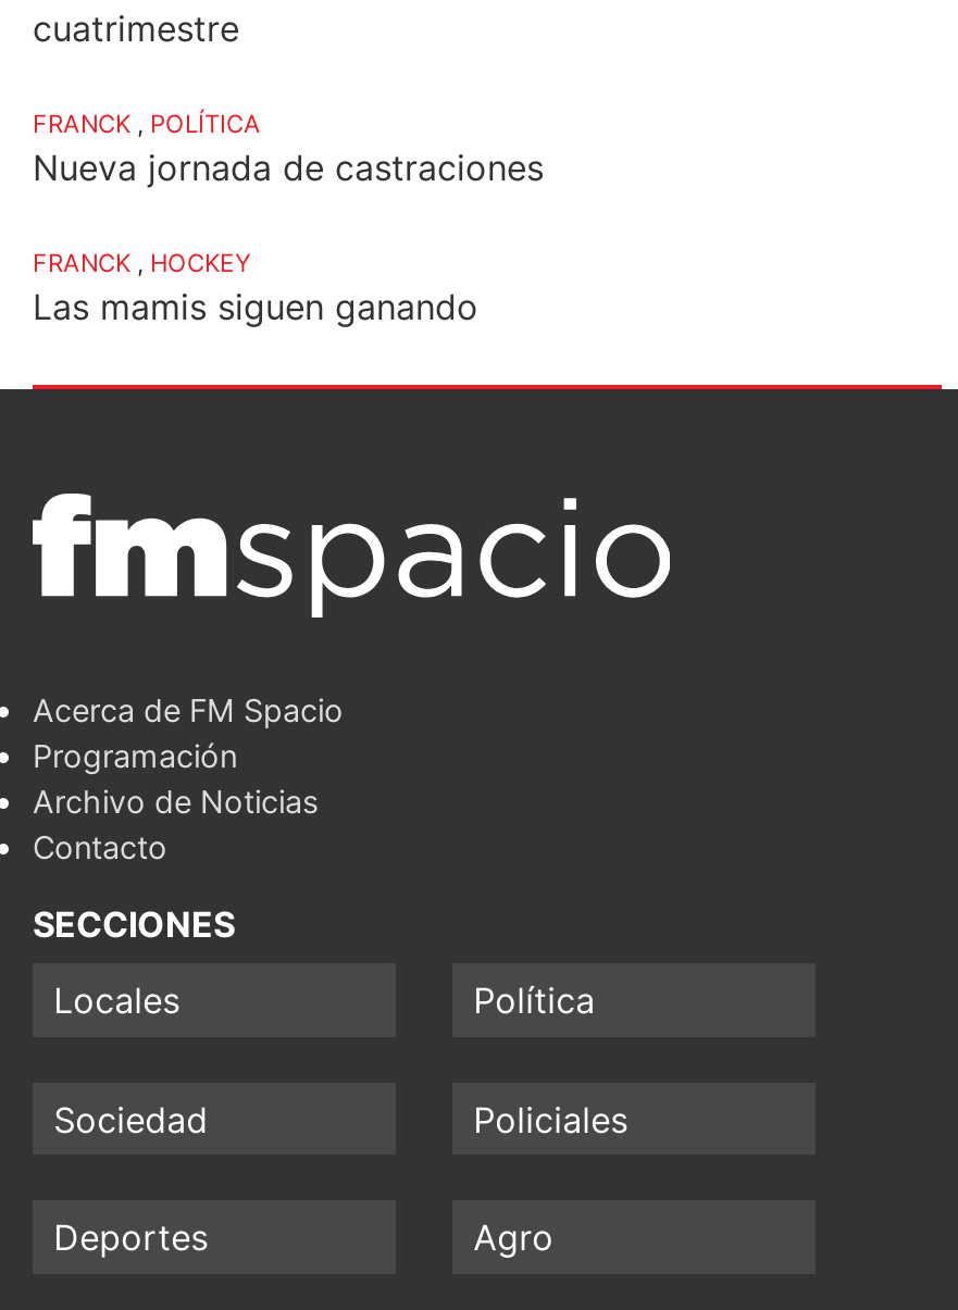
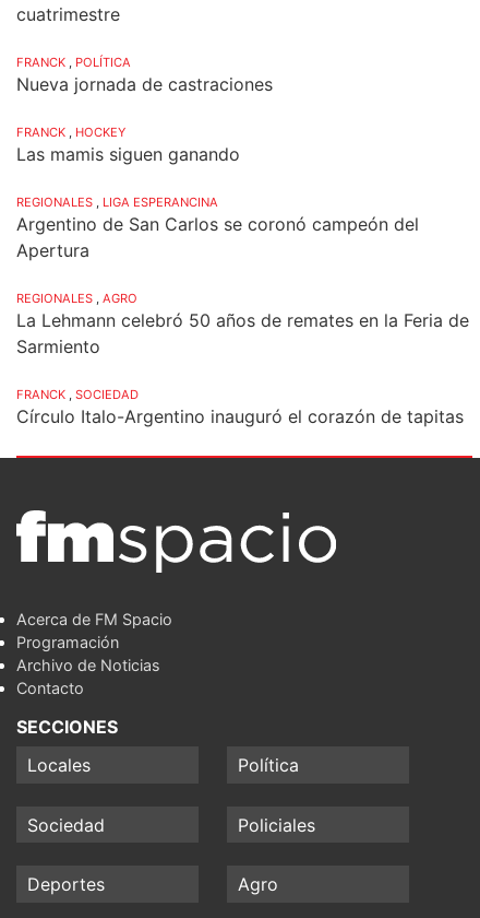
none -> [16,194,469,427] REGIONALES , LIGA ESPERANCINA | Argentino de San Carlos se coronó campeón del | Apertura | REGIONALES , AGRO | La Lehmann celebró 50 años de remates en la Feria de | Sarmiento | FRANCK , SOCIEDAD | Círculo Italo-Argentino inauguró el corazón de tapitas

